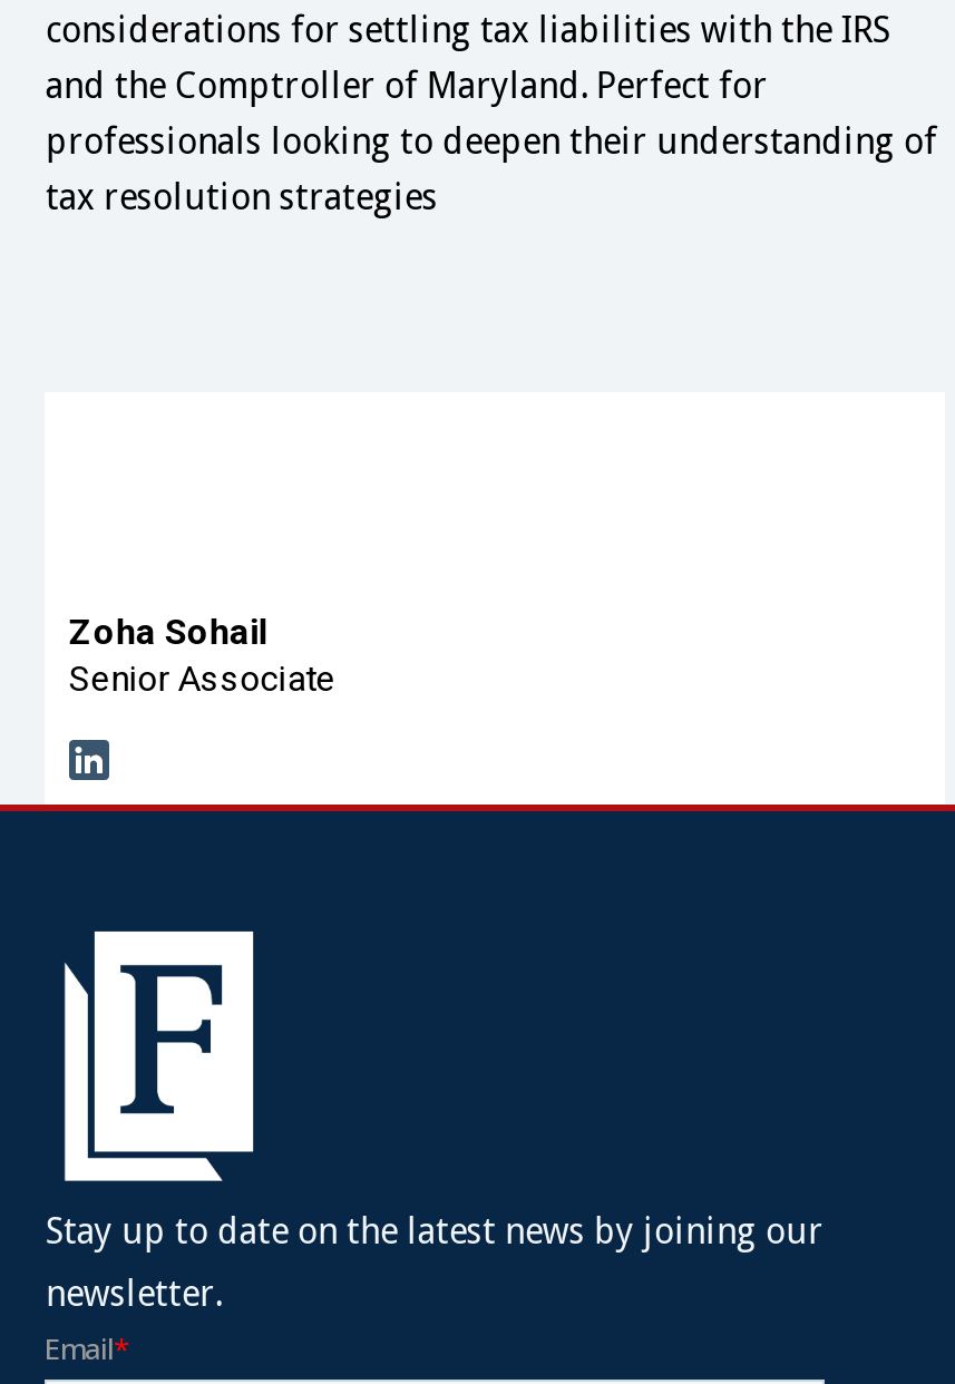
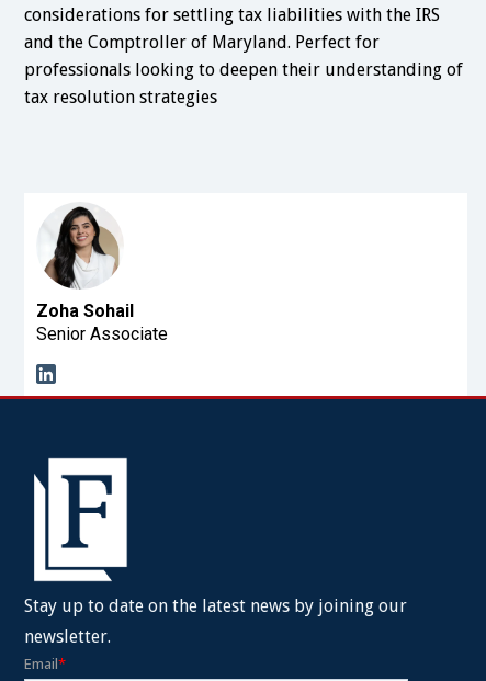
none -> [44,205,120,290] [image]

